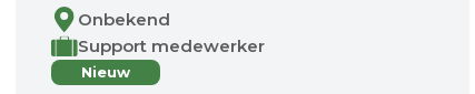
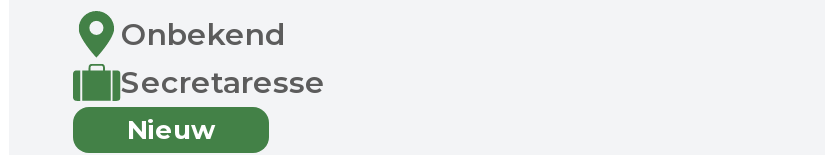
[78,35,265,56] Support medewerker -> [121,63,325,101] Secretaresse

